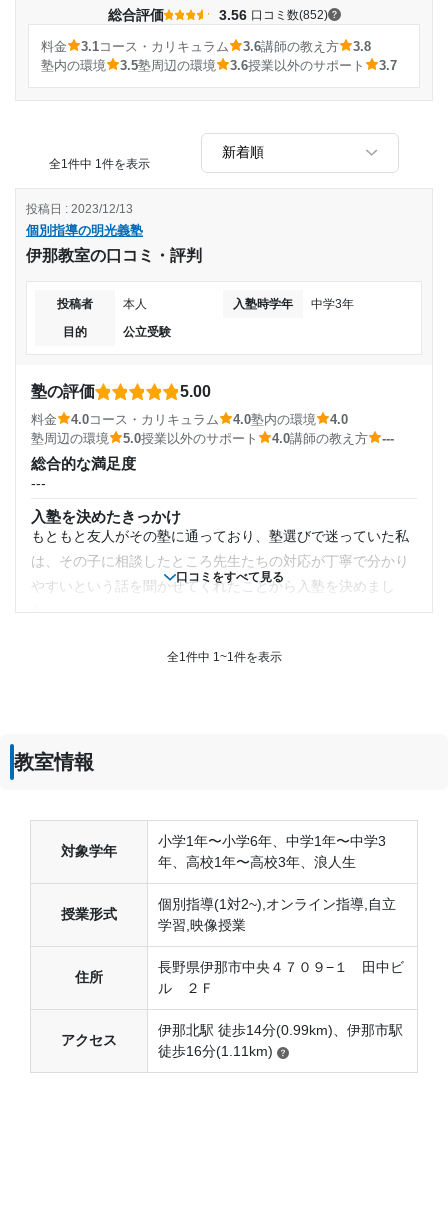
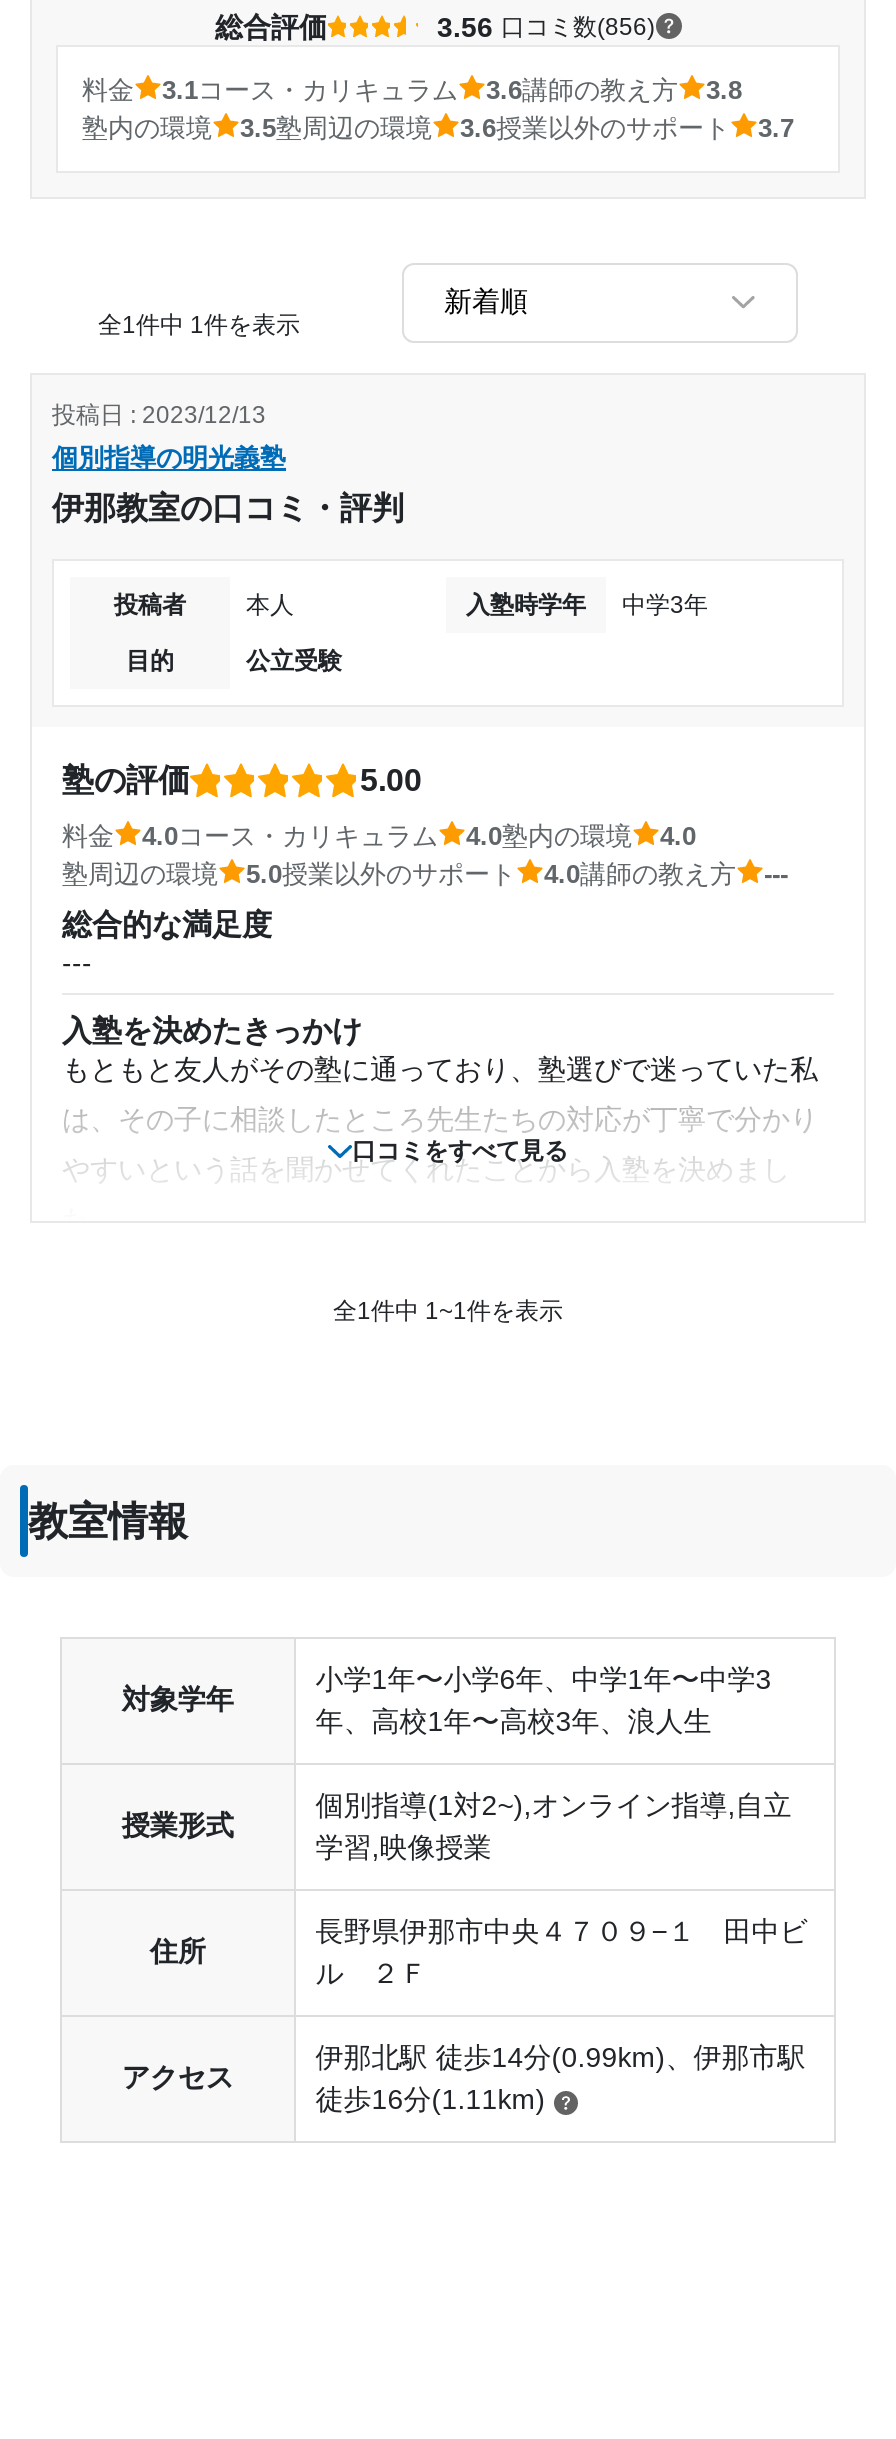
[218,7,327,23] 3.56 口コミ数(852) -> [437,10,655,42] 3.56 口コミ数(856)

